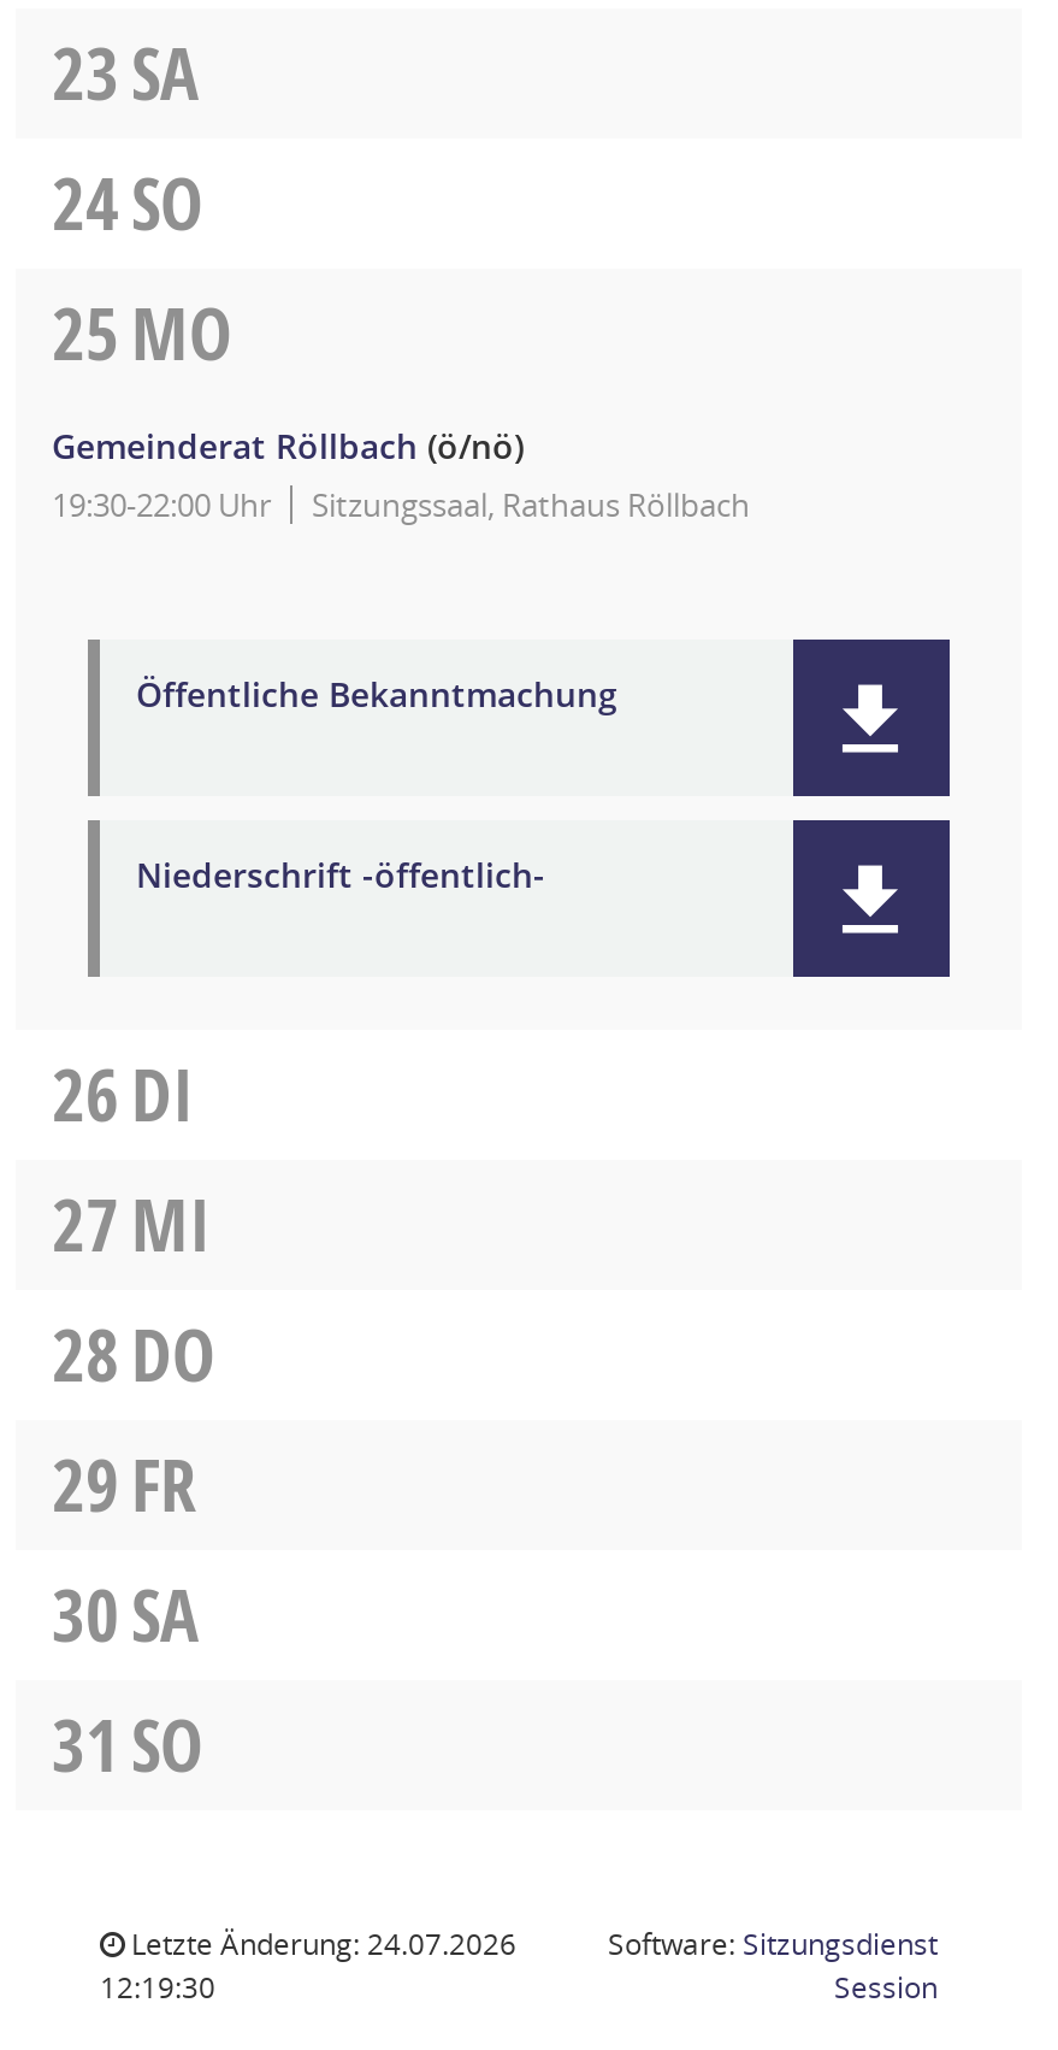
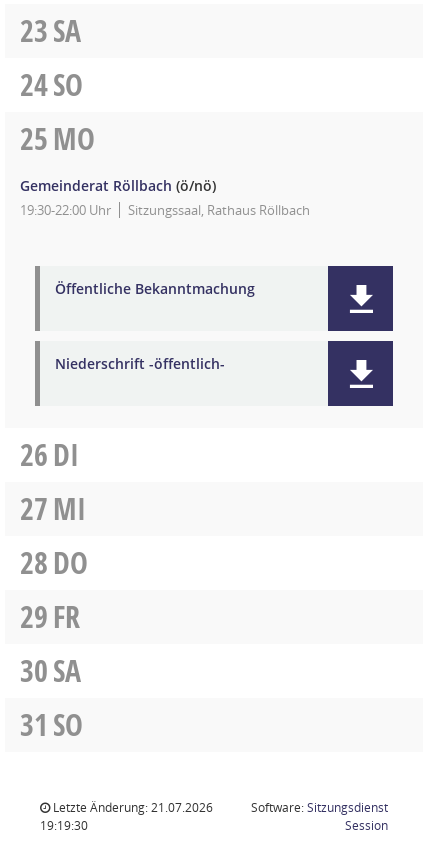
[124,1924,516,1964] Letzte Änderung: 24.07.2026 -> [50,799,213,816] Letzte Änderung: 21.07.2026
[100,1967,215,2008] 12:19:30 -> [40,817,88,834] 19:19:30

